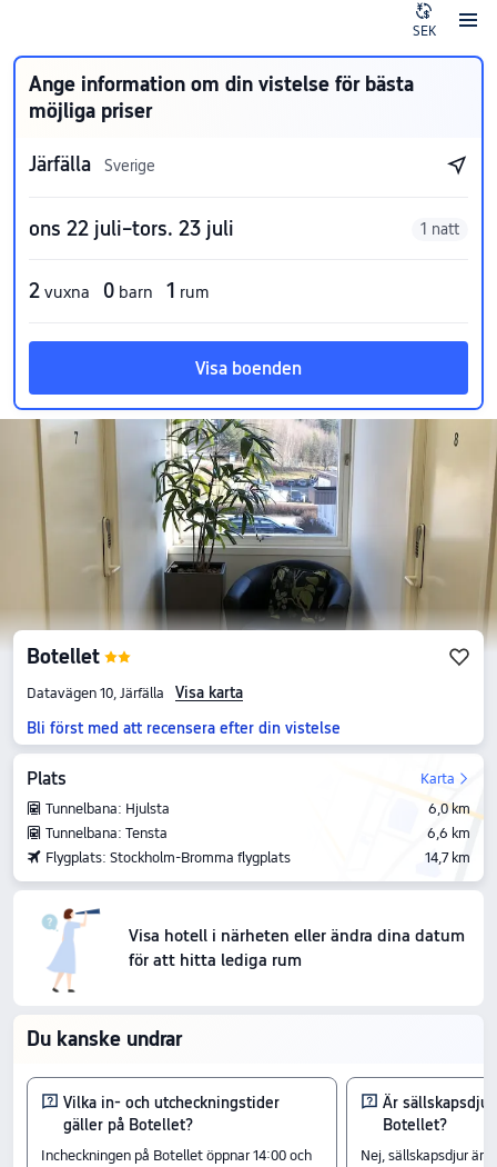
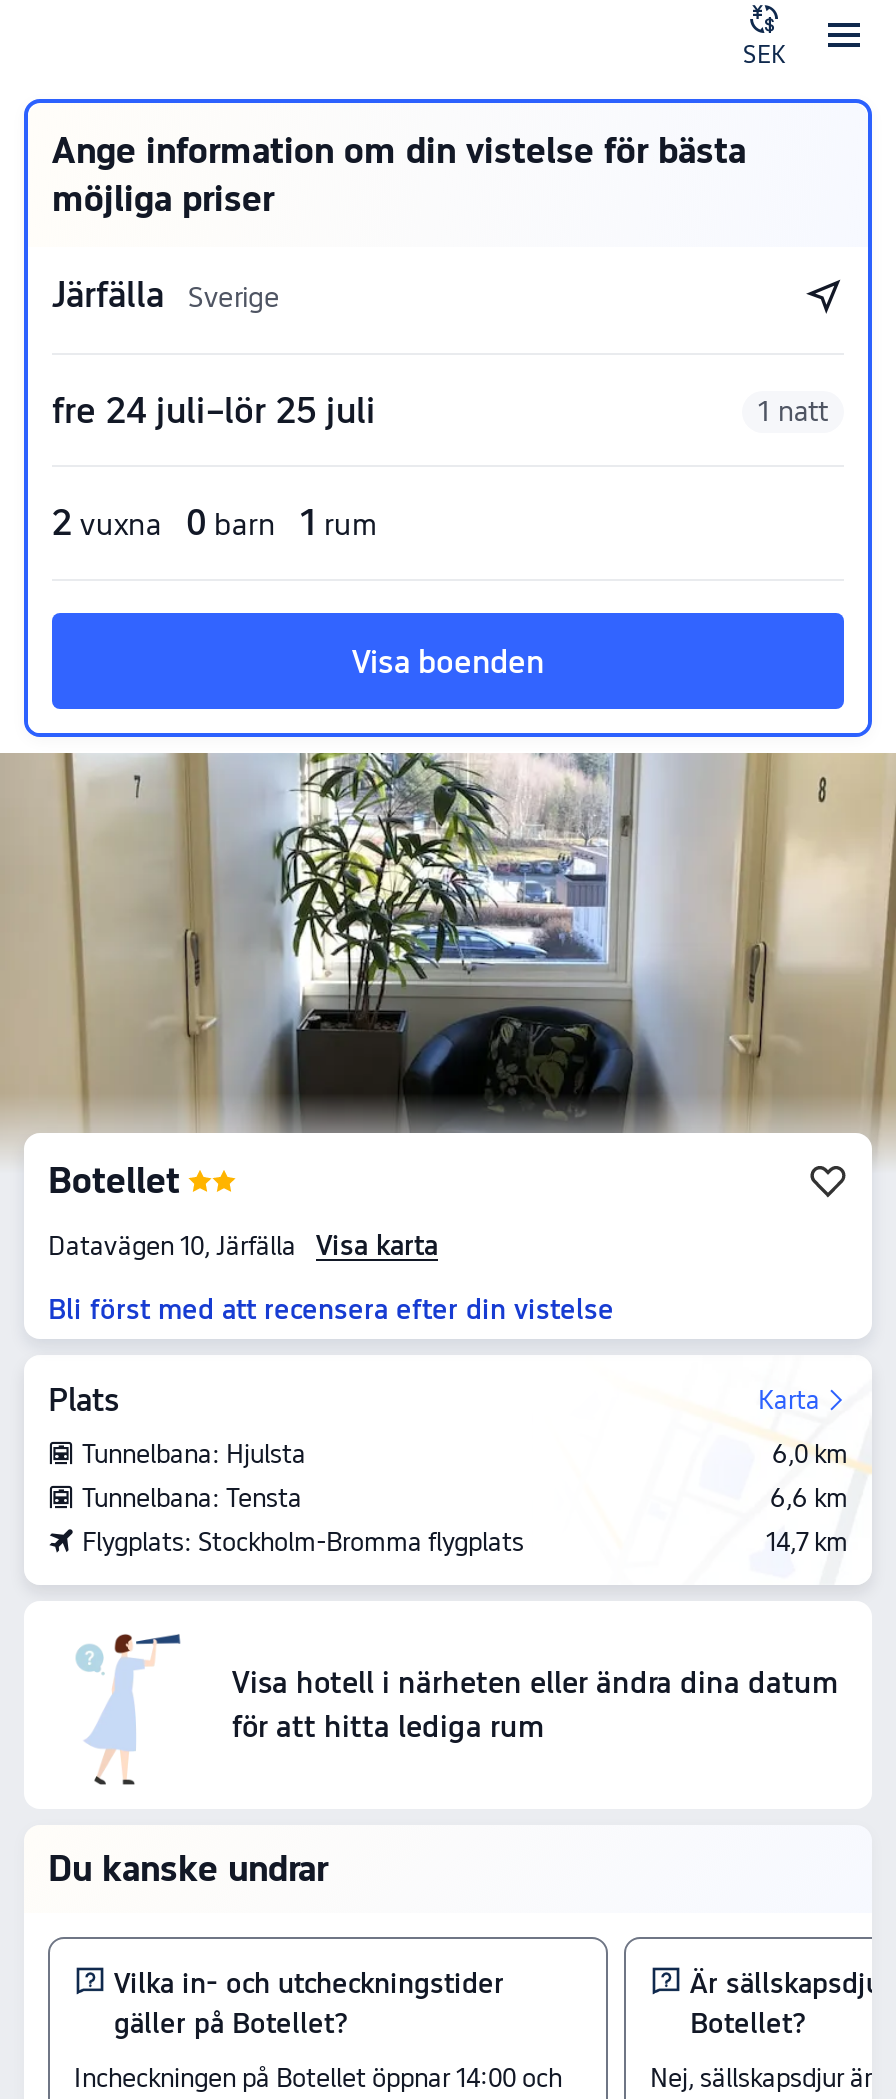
[29,217,234,240] ons 22 juli–tors. 23 juli -> [52,389,376,431] fre 24 juli–lör 25 juli

